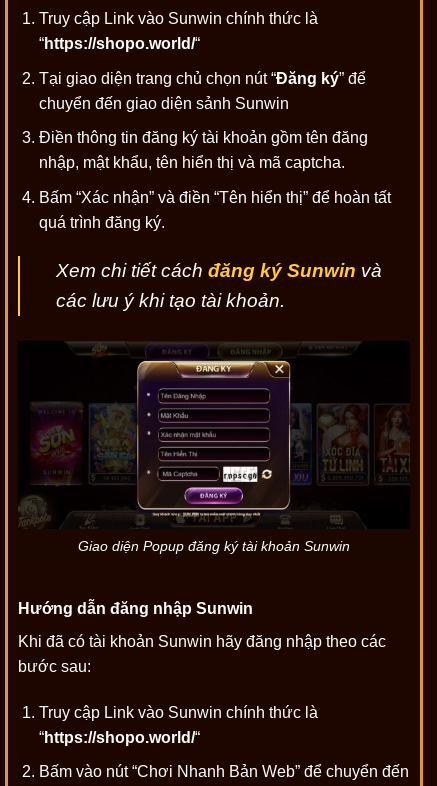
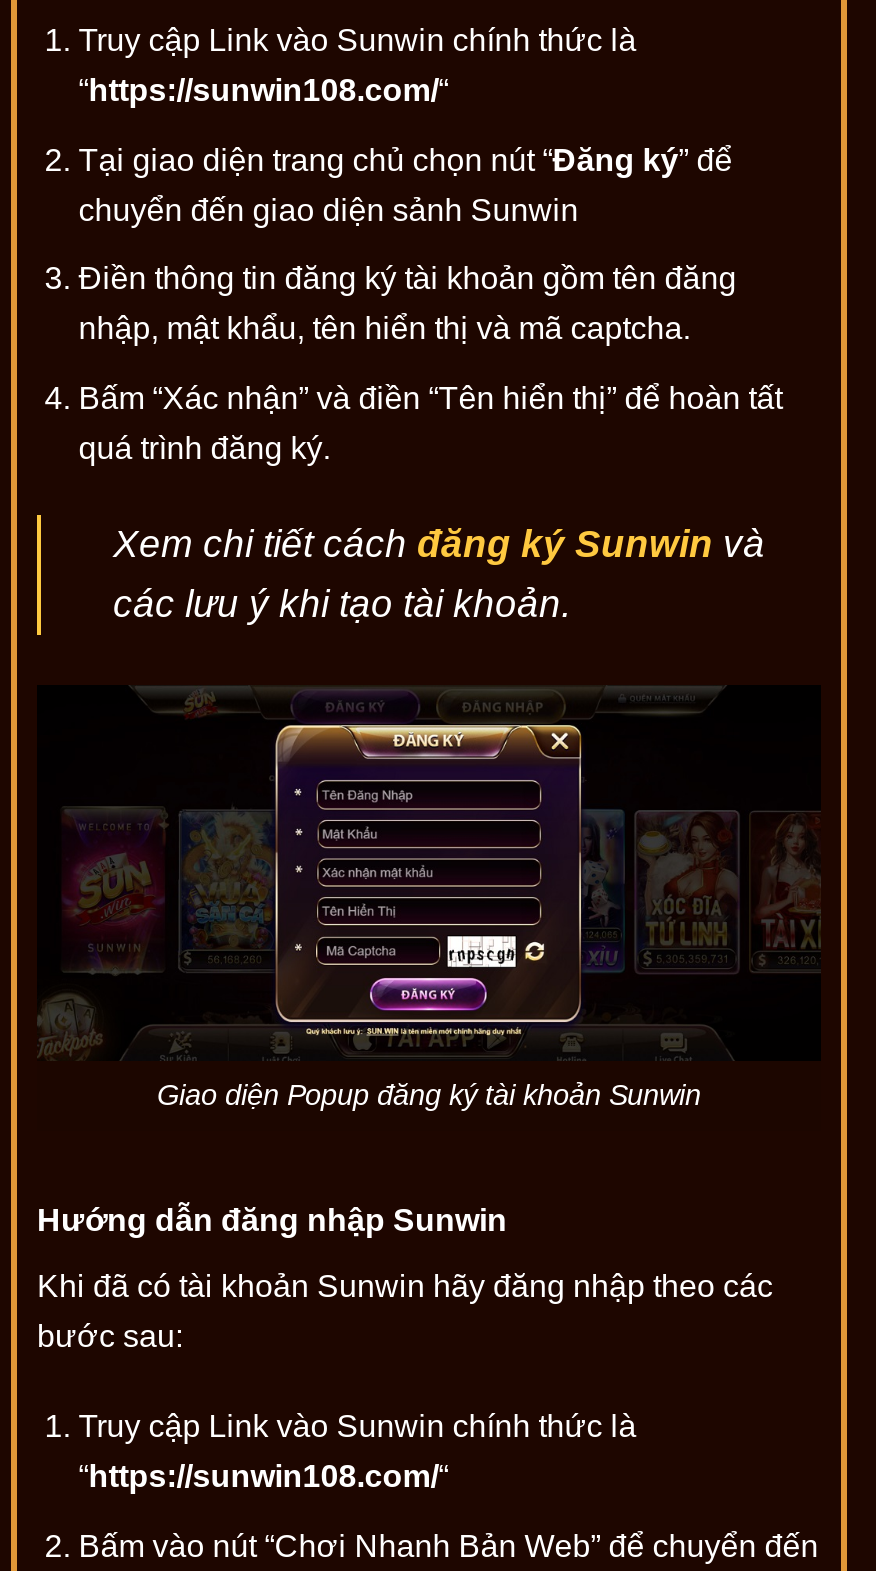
[39,35,200,52] “https://shopo.world/“ -> [79,73,449,107] “https://sunwin108.com/“
[39,729,200,746] “https://shopo.world/“ -> [79,1460,449,1494] “https://sunwin108.com/“

